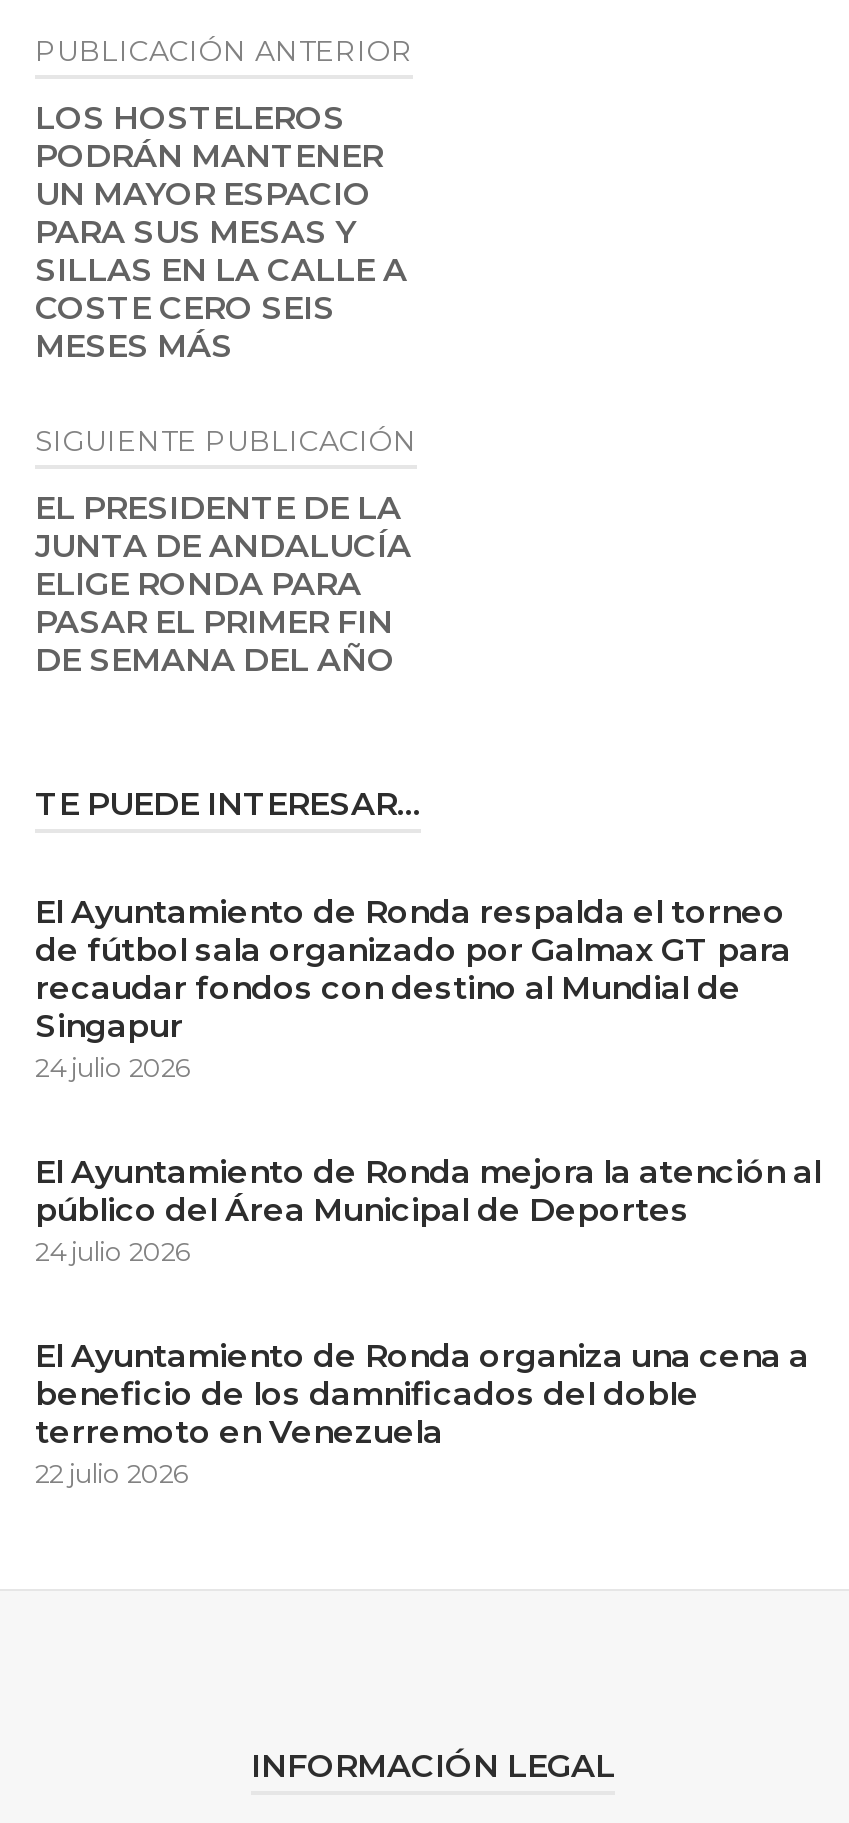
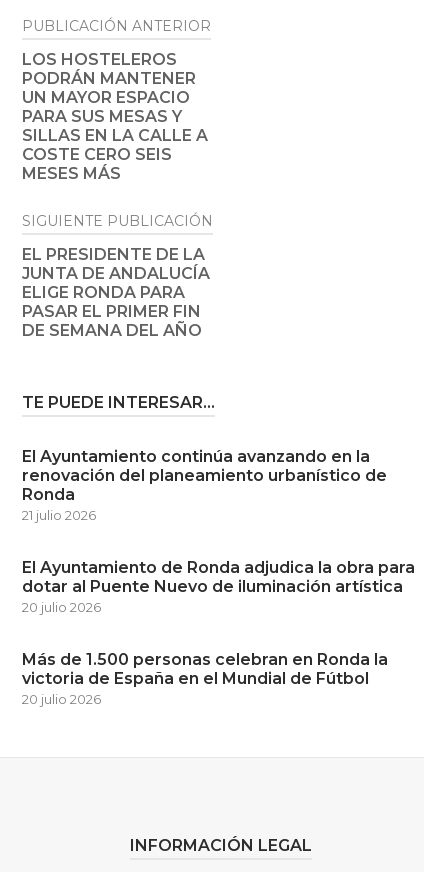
[35,893,791,1083] El Ayuntamiento de Ronda respalda el torneo | de fútbol sala organizado por Galmax GT para | recaudar fondos con destino al Mundial de | Singapur | 24 julio 2026 -> [22,447,387,523] El Ayuntamiento continúa avanzando en la | renovación del planeamiento urbanístico de | Ronda | 21 julio 2026
[35,1153,821,1267] El Ayuntamiento de Ronda mejora la atención al | público del Área Municipal de Deportes | 24 julio 2026 -> [22,558,415,615] El Ayuntamiento de Ronda adjudica la obra para | dotar al Puente Nuevo de iluminación artística | 20 julio 2026
[35,1337,809,1489] El Ayuntamiento de Ronda organiza una cena a | beneficio de los damnificados del doble | terremoto en Venezuela | 22 julio 2026 -> [22,650,388,707] Más de 1.500 personas celebran en Ronda la | victoria de España en el Mundial de Fútbol | 20 julio 2026

